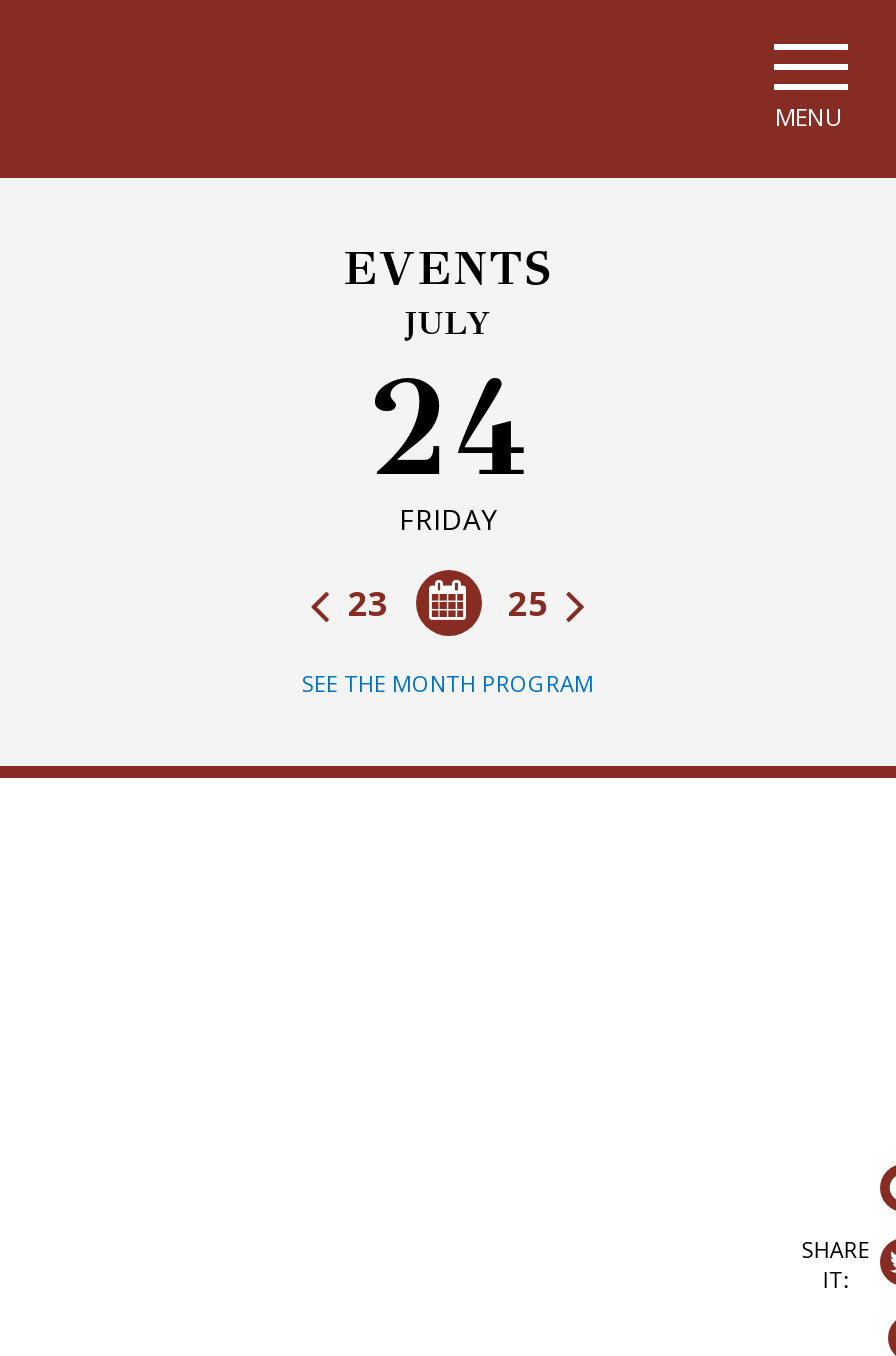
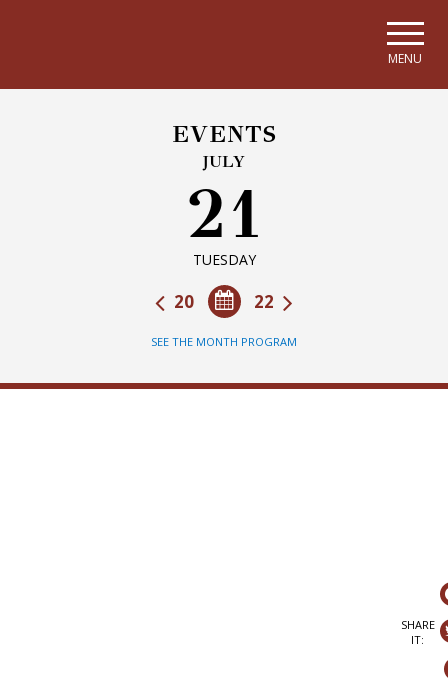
[366,346,530,538] 24 | FRIDAY -> [185,173,263,269] 21 | TUESDAY
[340,580,556,626] 25 | 23 -> [170,290,278,313] 22 | 20

